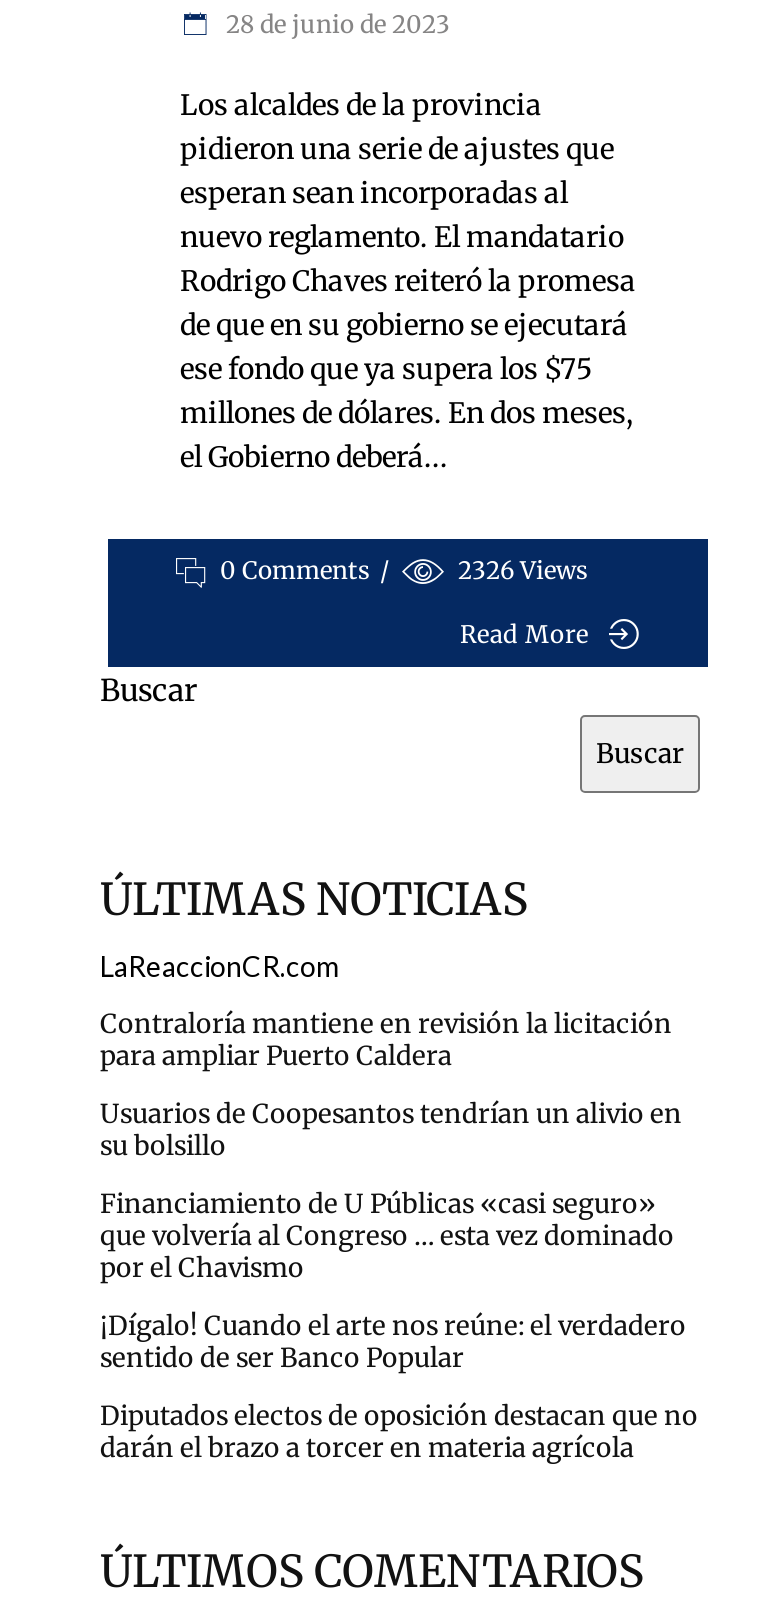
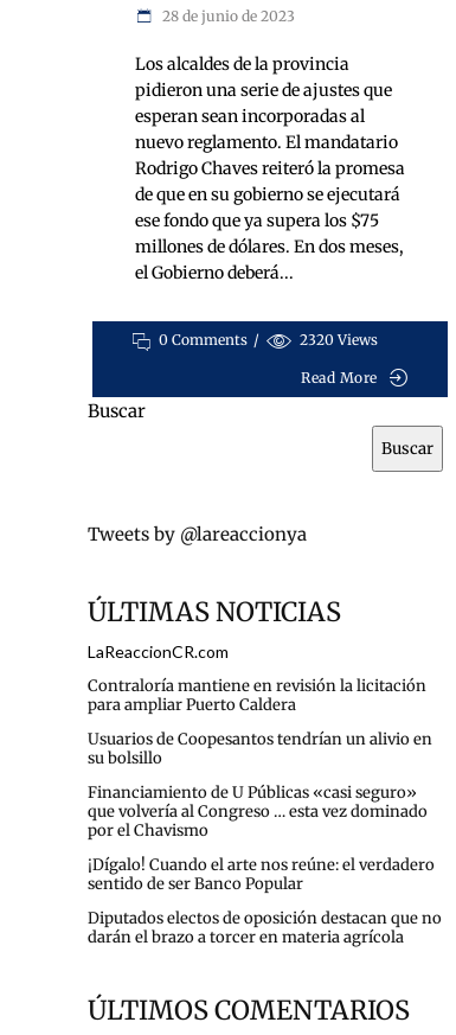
[458,555,588,585] 2326 Views -> [300,331,378,349] 2320 Views
none -> [88,523,307,545] Tweets by @lareaccionya

